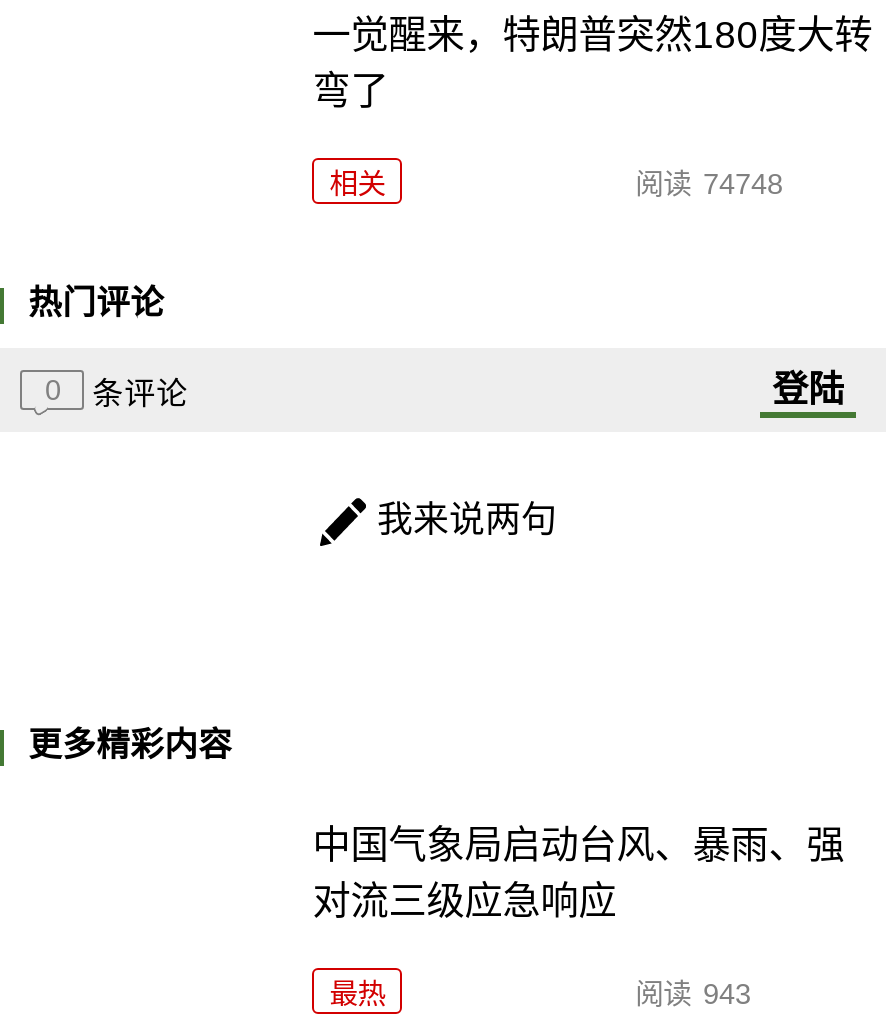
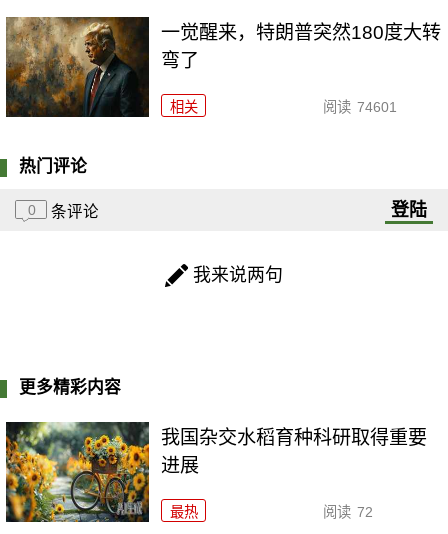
none -> [5,16,150,118] [image]
[635,169,783,201] 阅读 74748 -> [323,99,396,115] 阅读 74601
none -> [5,421,150,523] [image]
[313,824,845,922] 中国气象局启动台风、暴雨、强 | 对流三级应急响应 -> [161,427,427,476] 我国杂交水稻育种科研取得重要 | 进展
[635,978,751,1010] 阅读 943 -> [323,504,372,520] 阅读 72

